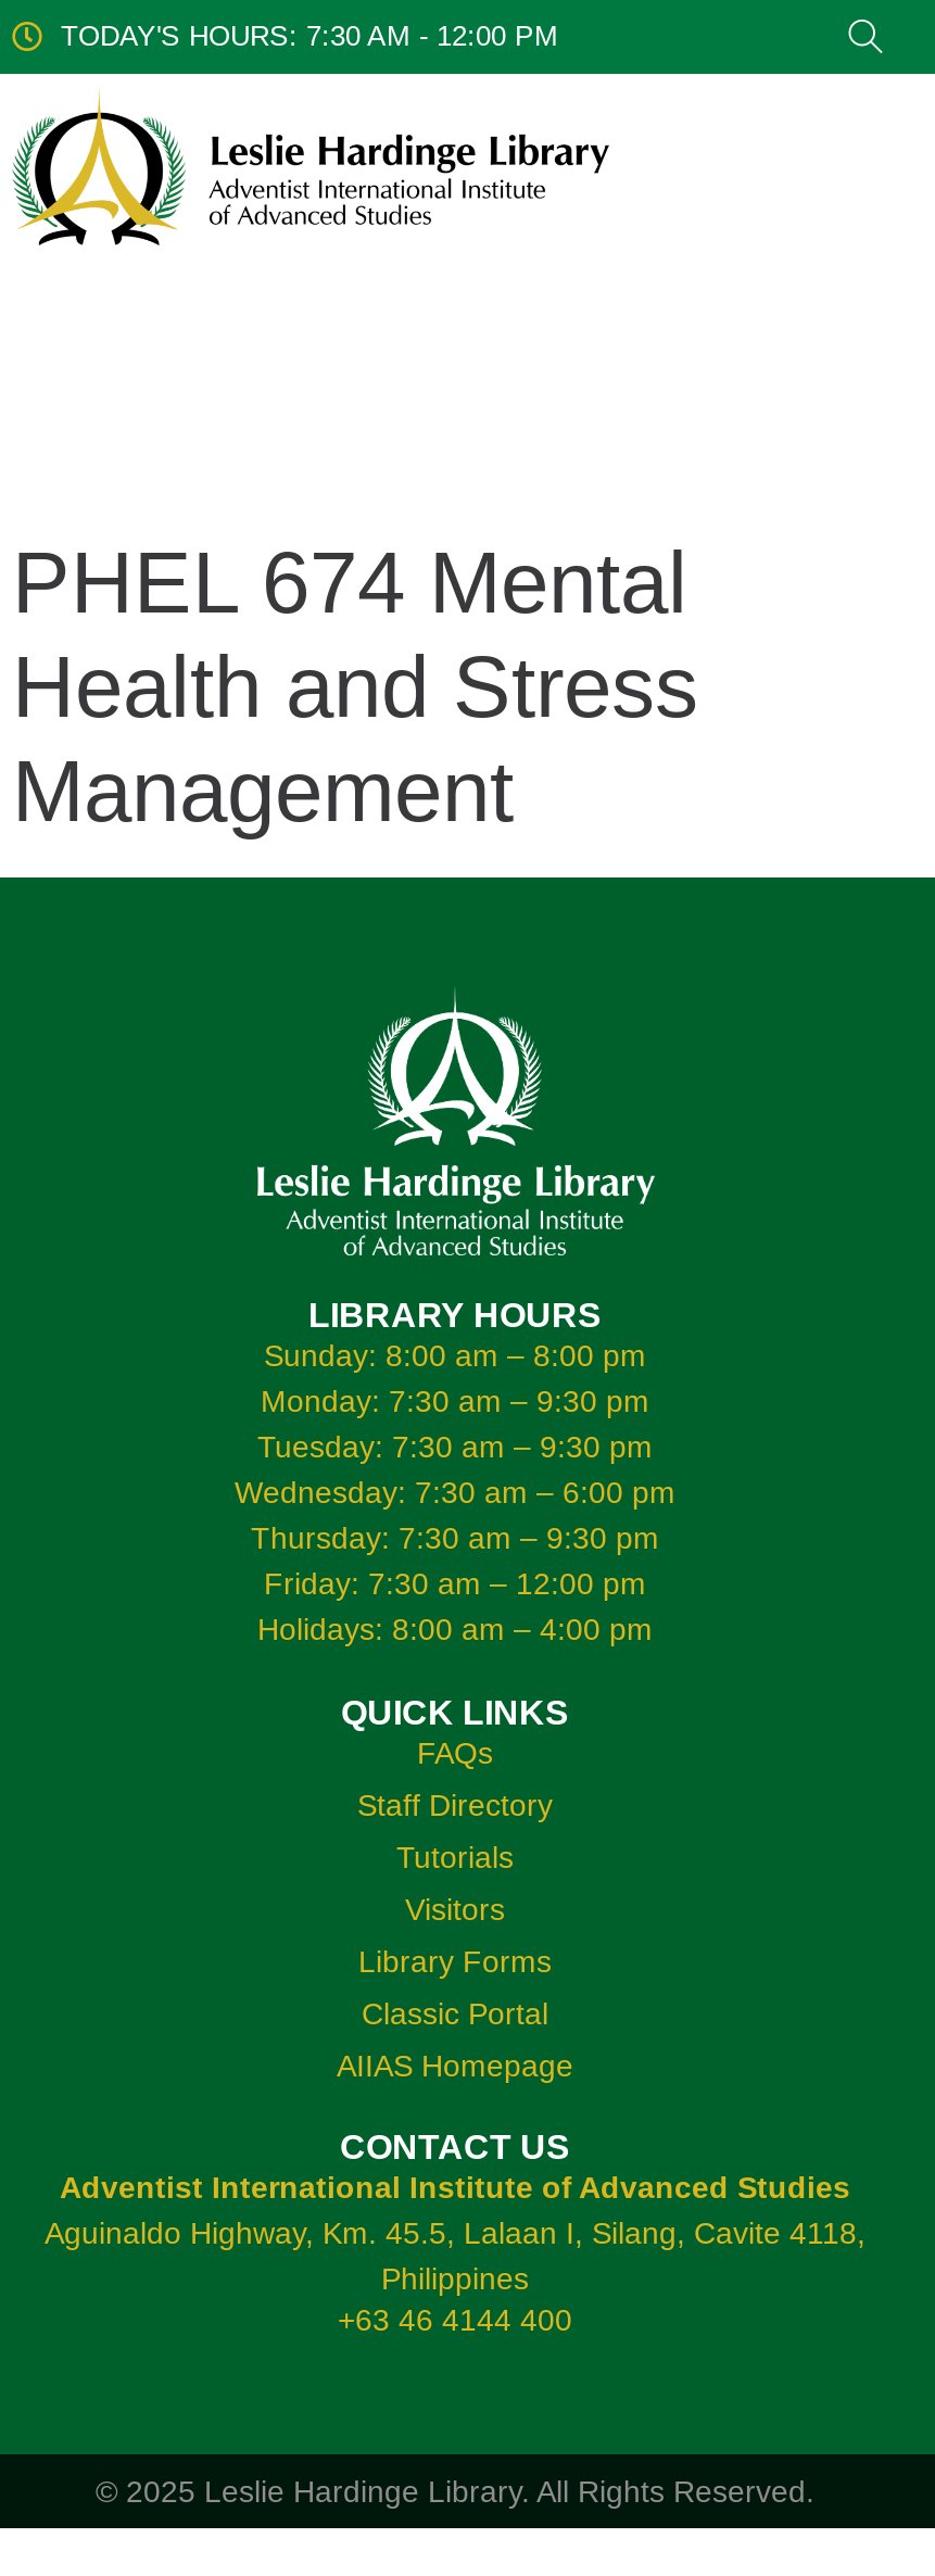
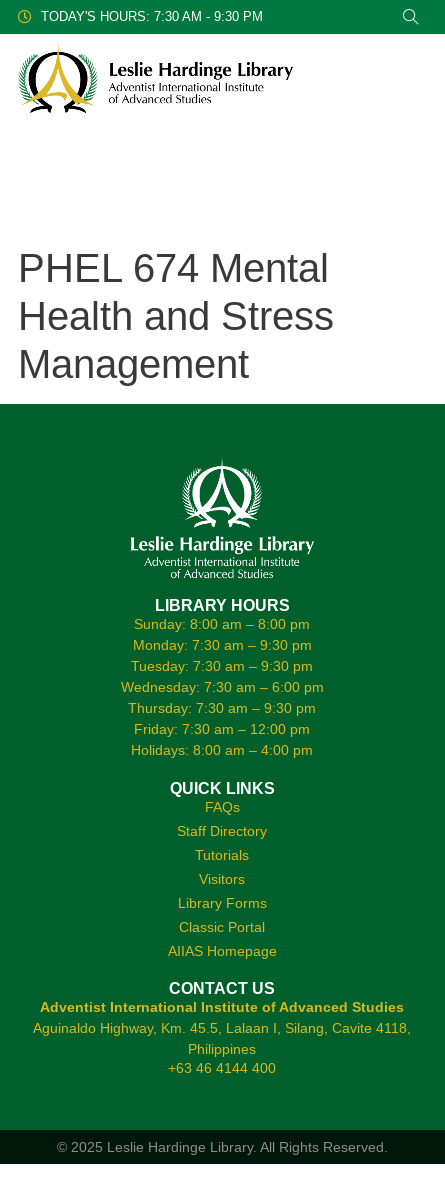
[61,20,558,52] TODAY'S HOURS: 7:30 AM - 12:00 PM -> [40,9,262,24] TODAY'S HOURS: 7:30 AM - 9:30 PM

